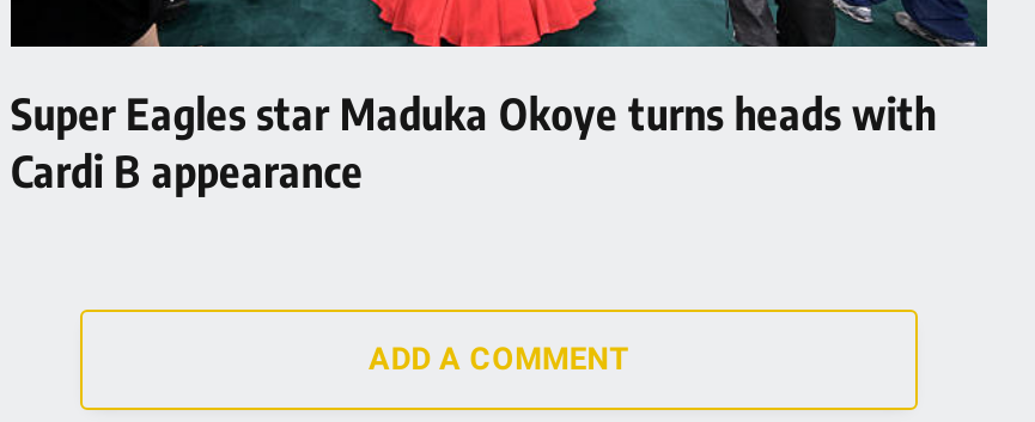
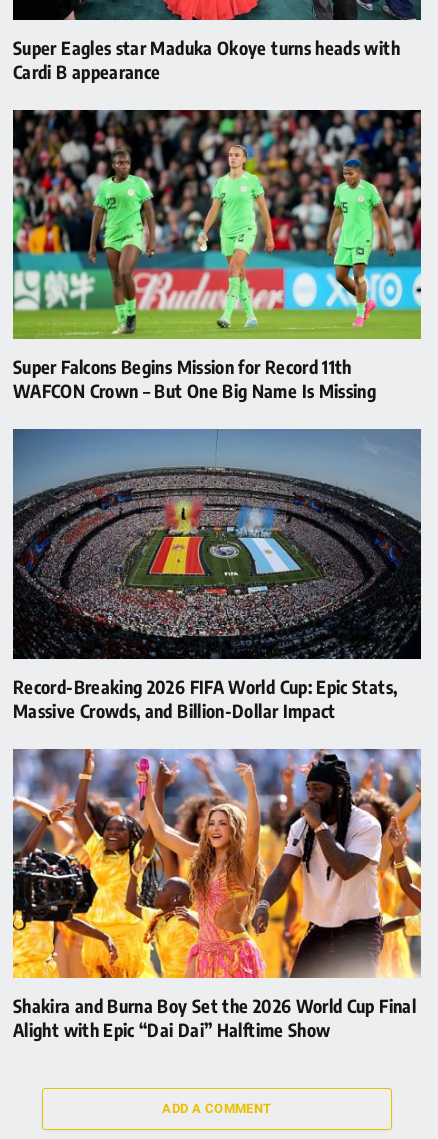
none -> [12,109,422,402] [image] | Super Falcons Begins Mission for Record 11th | WAFCON Crown – But One Big Name Is Missing
none -> [12,428,421,722] [image] | Record-Breaking 2026 FIFA World Cup: Epic Stats, | Massive Crowds, and Billion-Dollar Impact
none -> [12,748,422,1041] [image] | Shakira and Burna Boy Set the 2026 World Cup Final | Alight with Epic “Dai Dai” Halftime Show

